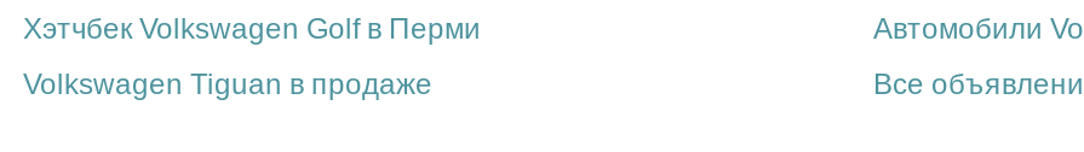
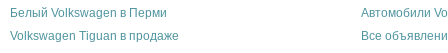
[23,12,481,46] Хэтчбек Volkswagen Golf в Перми -> [10,6,167,20] Белый Volkswagen в Перми

